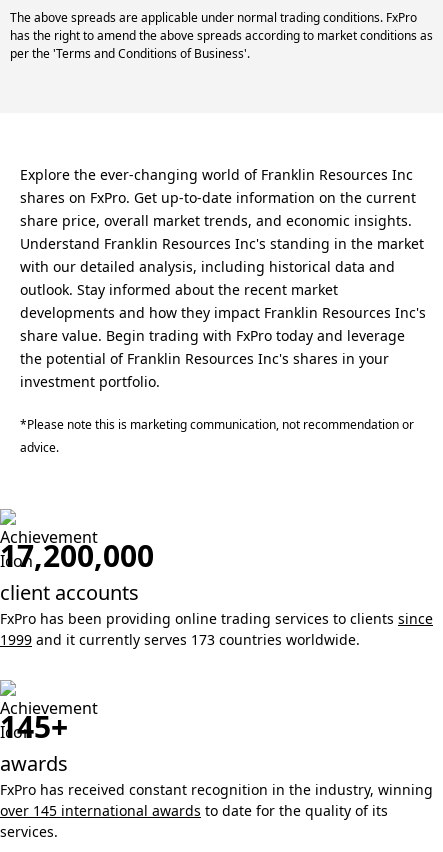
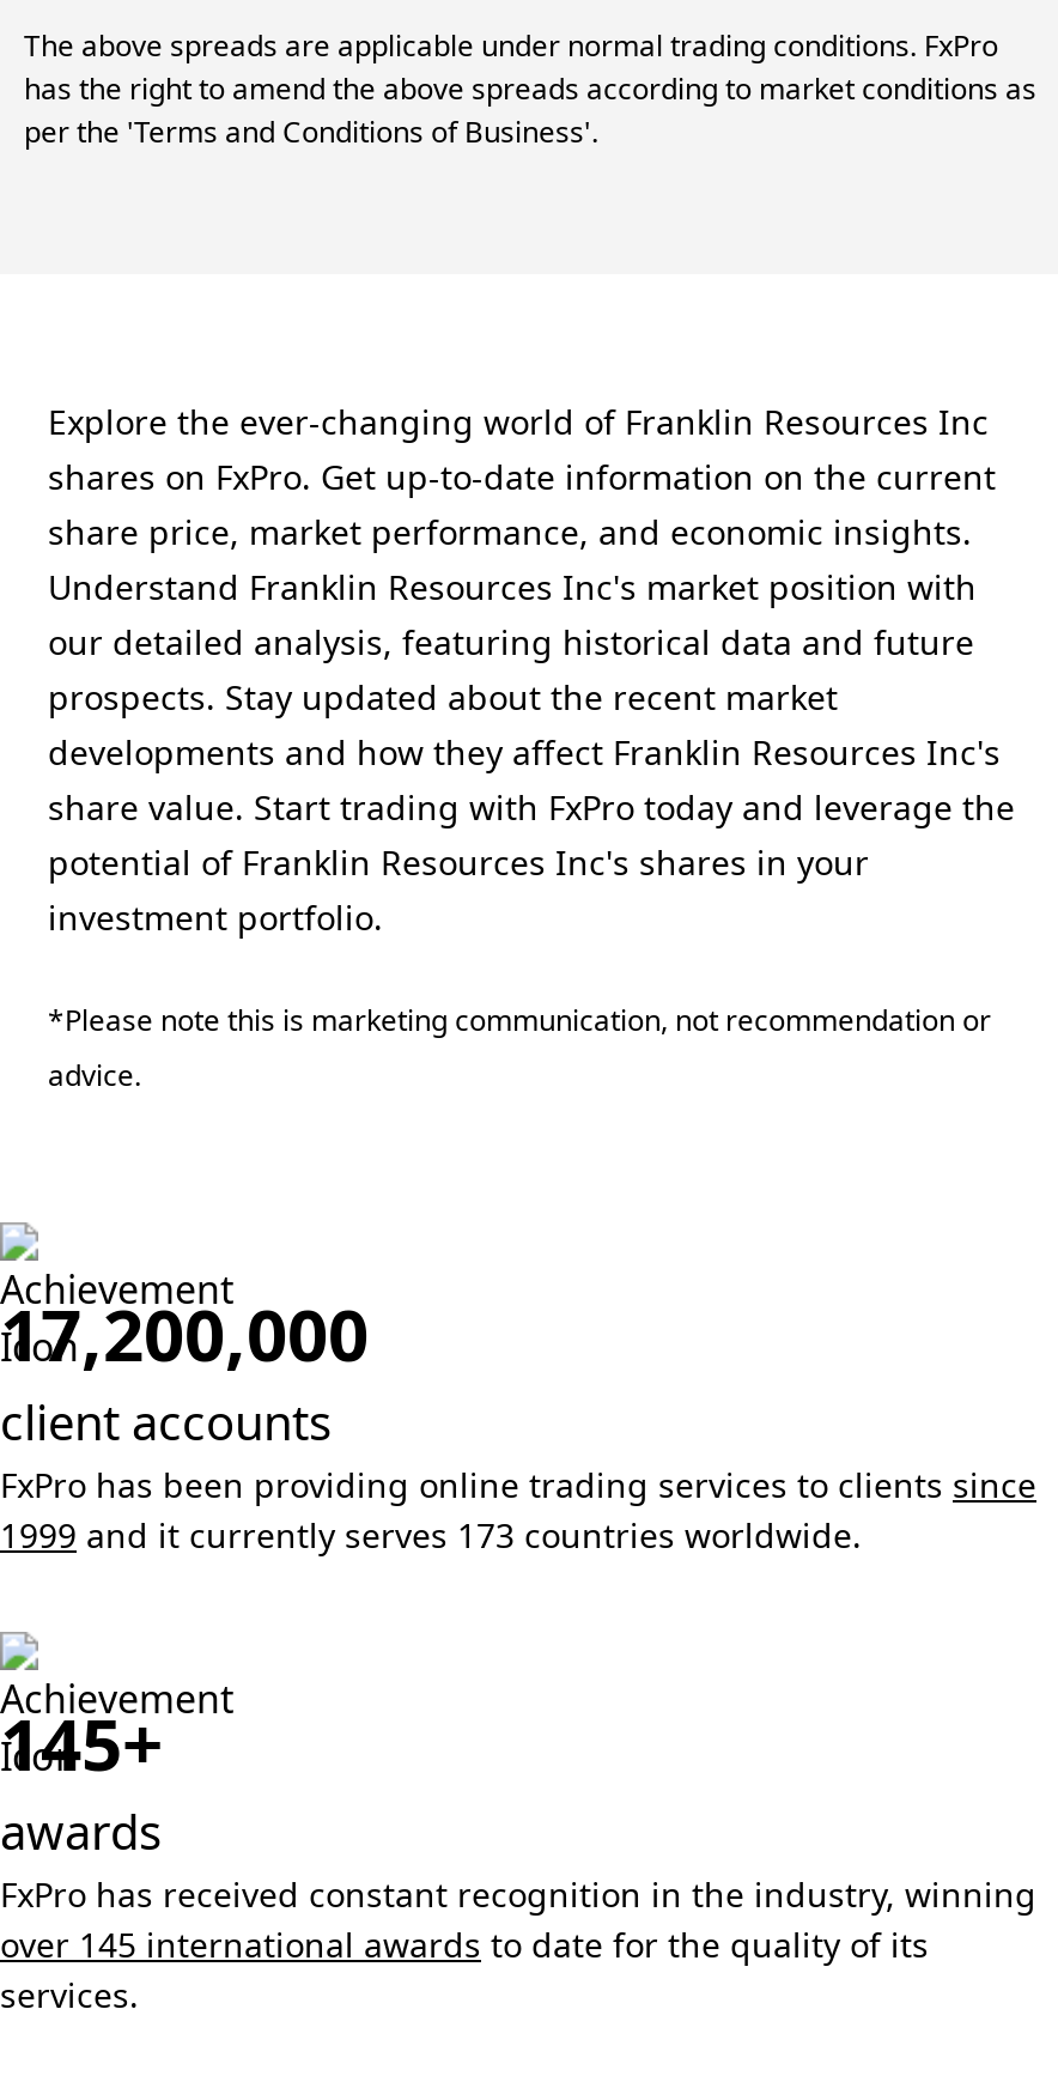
[20,211,426,368] share price, overall market trends, and economic insights. | Understand Franklin Resources Inc's standing in the market | with our detailed analysis, including historical data and | outlook. Stay informed about the recent market | developments and how they impact Franklin Resources Inc's | share value. Begin trading with FxPro today and leverage | the potential of Franklin Resources Inc's shares in your -> [48,509,1015,885] share price, market performance, and economic insights. | Understand Franklin Resources Inc's market position with | our detailed analysis, featuring historical data and future | prospects. Stay updated about the recent market | developments and how they affect Franklin Resources Inc's | share value. Start trading with FxPro today and leverage the | potential of Franklin Resources Inc's shares in your

